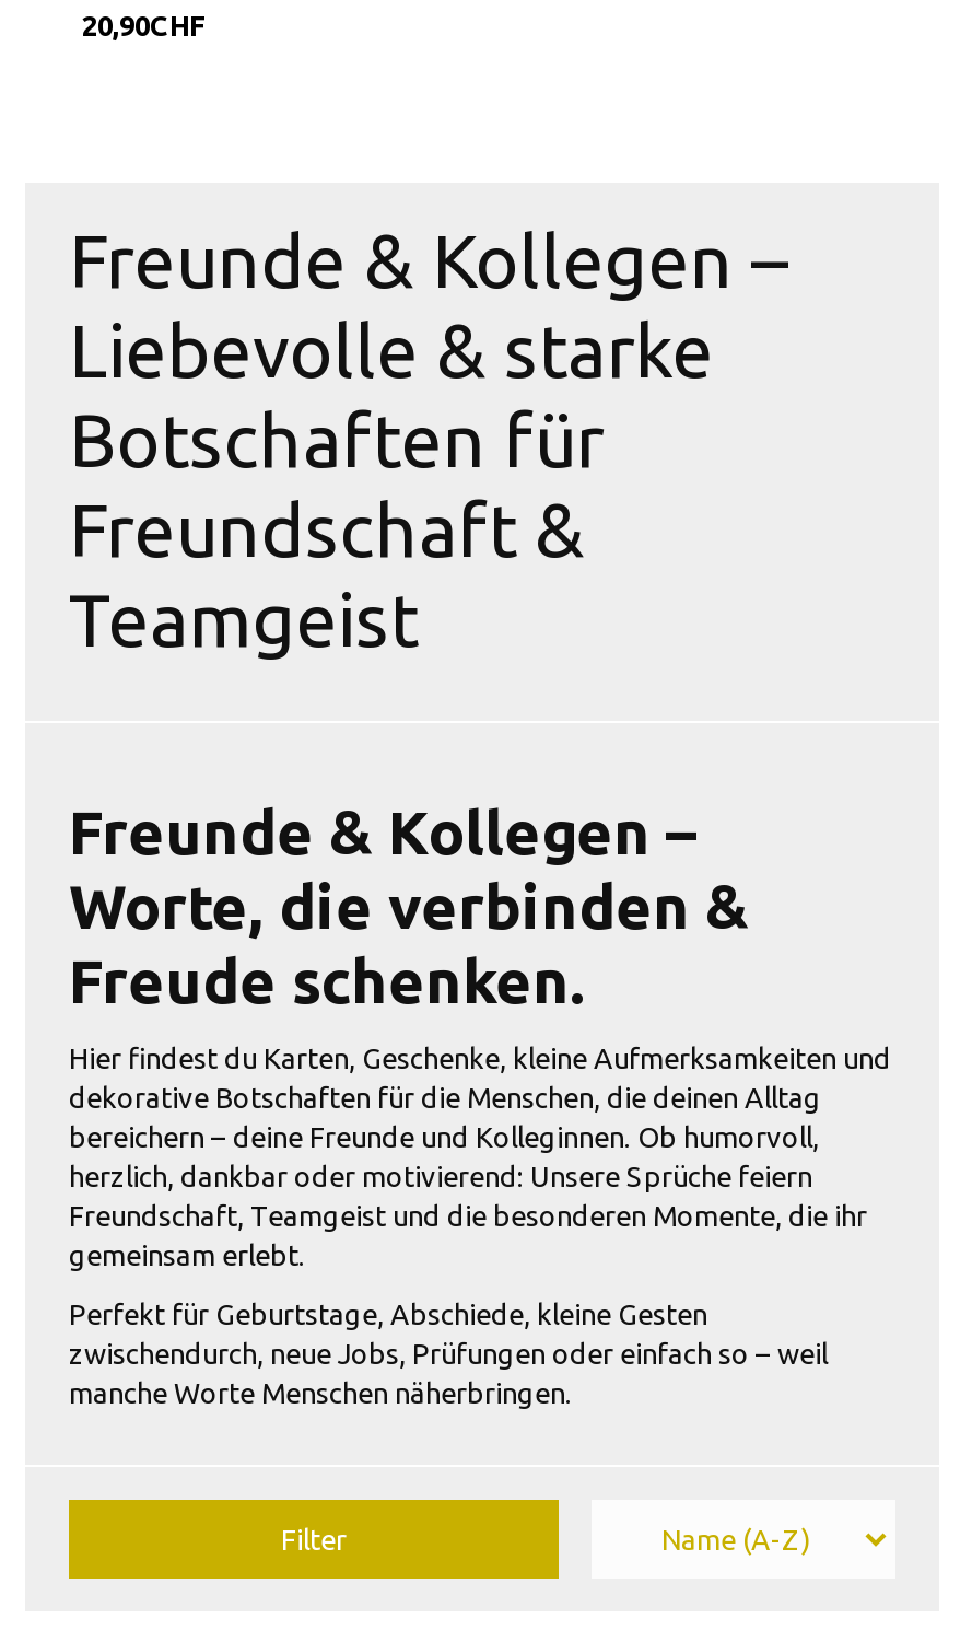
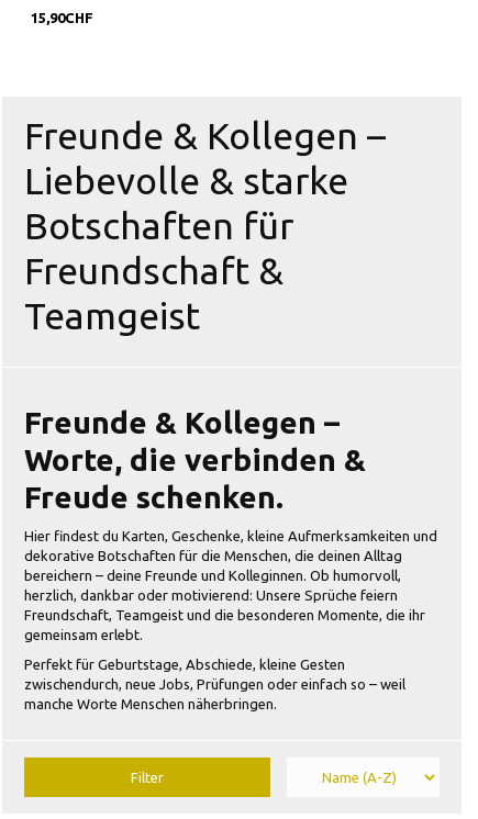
[82,9,207,40] 20,90CHF -> [31,10,93,25] 15,90CHF

